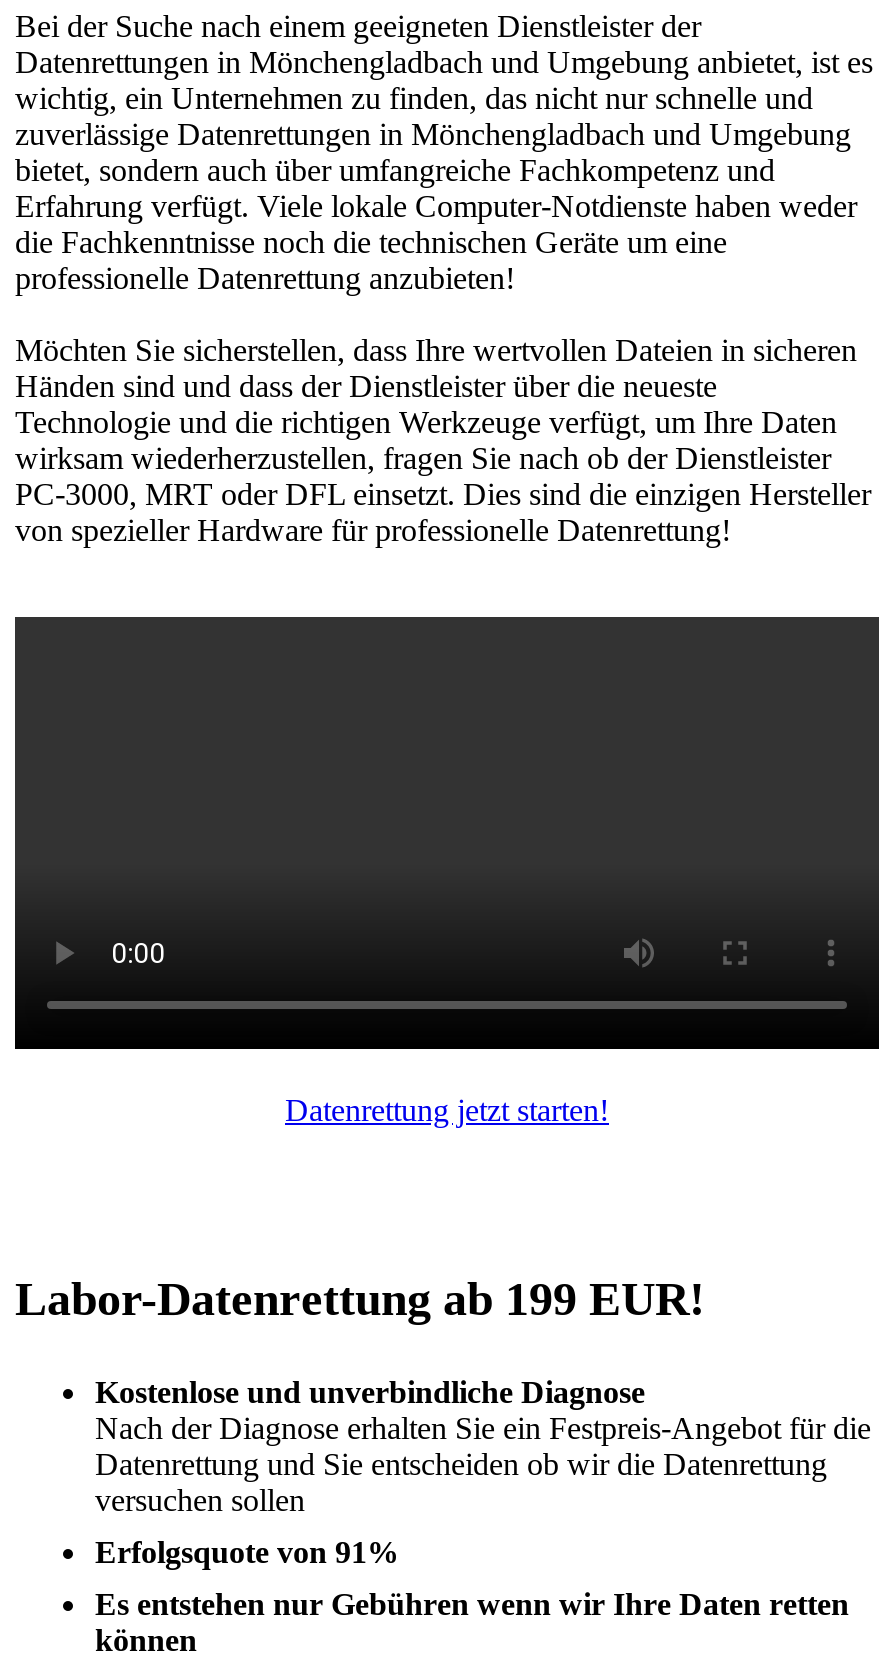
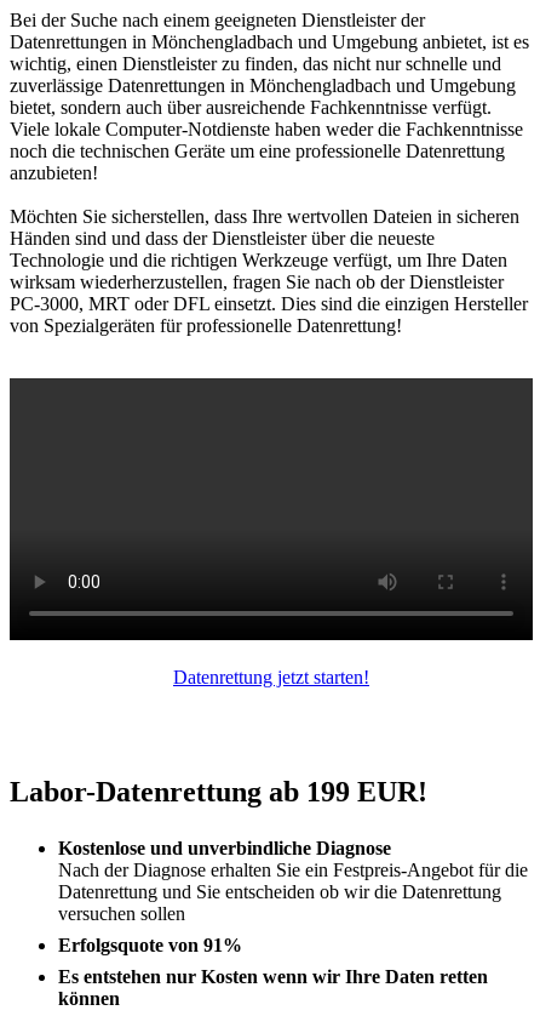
[15,81,813,115] wichtig, ein Unternehmen zu finden, das nicht nur schnelle und -> [10,54,501,74] wichtig, einen Dienstleister zu finden, das nicht nur schnelle und
[15,153,857,295] bietet, sondern auch über umfangreiche Fachkompetenz und | Erfahrung verfügt. Viele lokale Computer-Notdienste haben weder | die Fachkenntnisse noch die technischen Geräte um eine | professionelle Datenrettung anzubieten! -> [10,97,523,183] bietet, sondern auch über ausreichende Fachkenntnisse verfügt. | Viele lokale Computer-Notdienste haben weder die Fachkenntnisse | noch die technischen Geräte um eine professionelle Datenrettung | anzubieten!
[15,513,731,547] von spezieller Hardware für professionelle Datenrettung! -> [10,315,402,336] von Spezialgeräten für professionelle Datenrettung!
[95,1587,849,1621] Es entstehen nur Gebühren wenn wir Ihre Daten retten -> [58,966,488,987] Es entstehen nur Kosten wenn wir Ihre Daten retten

